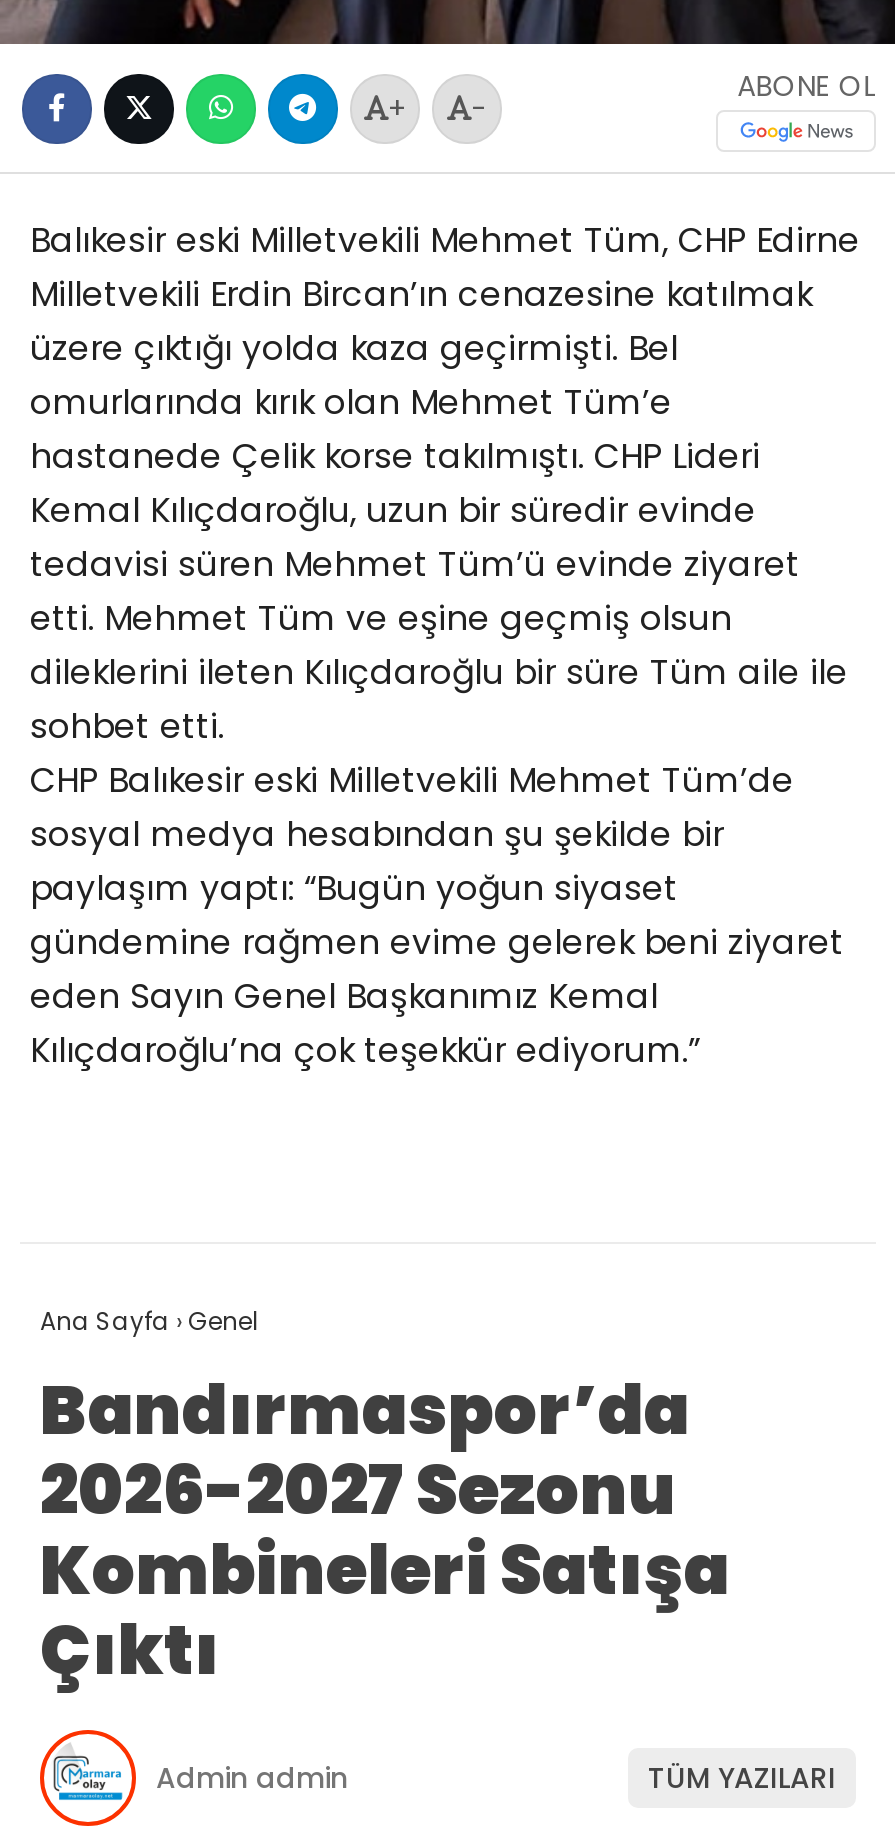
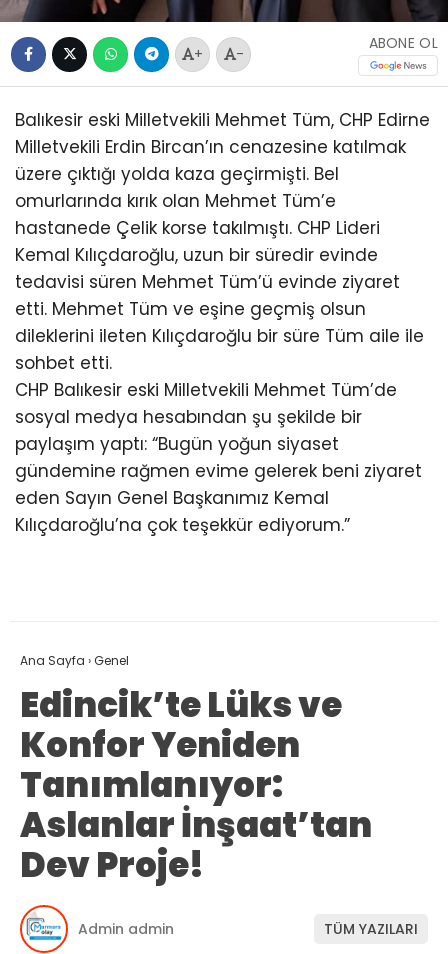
[40,1363,730,1699] Bandırmaspor’da | 2026-2027 Sezonu | Kombineleri Satışa | Çıktı -> [20,681,372,889] Edincik’te Lüks ve | Konfor Yeniden | Tanımlanıyor: | Aslanlar İnşaat’tan | Dev Proje!

